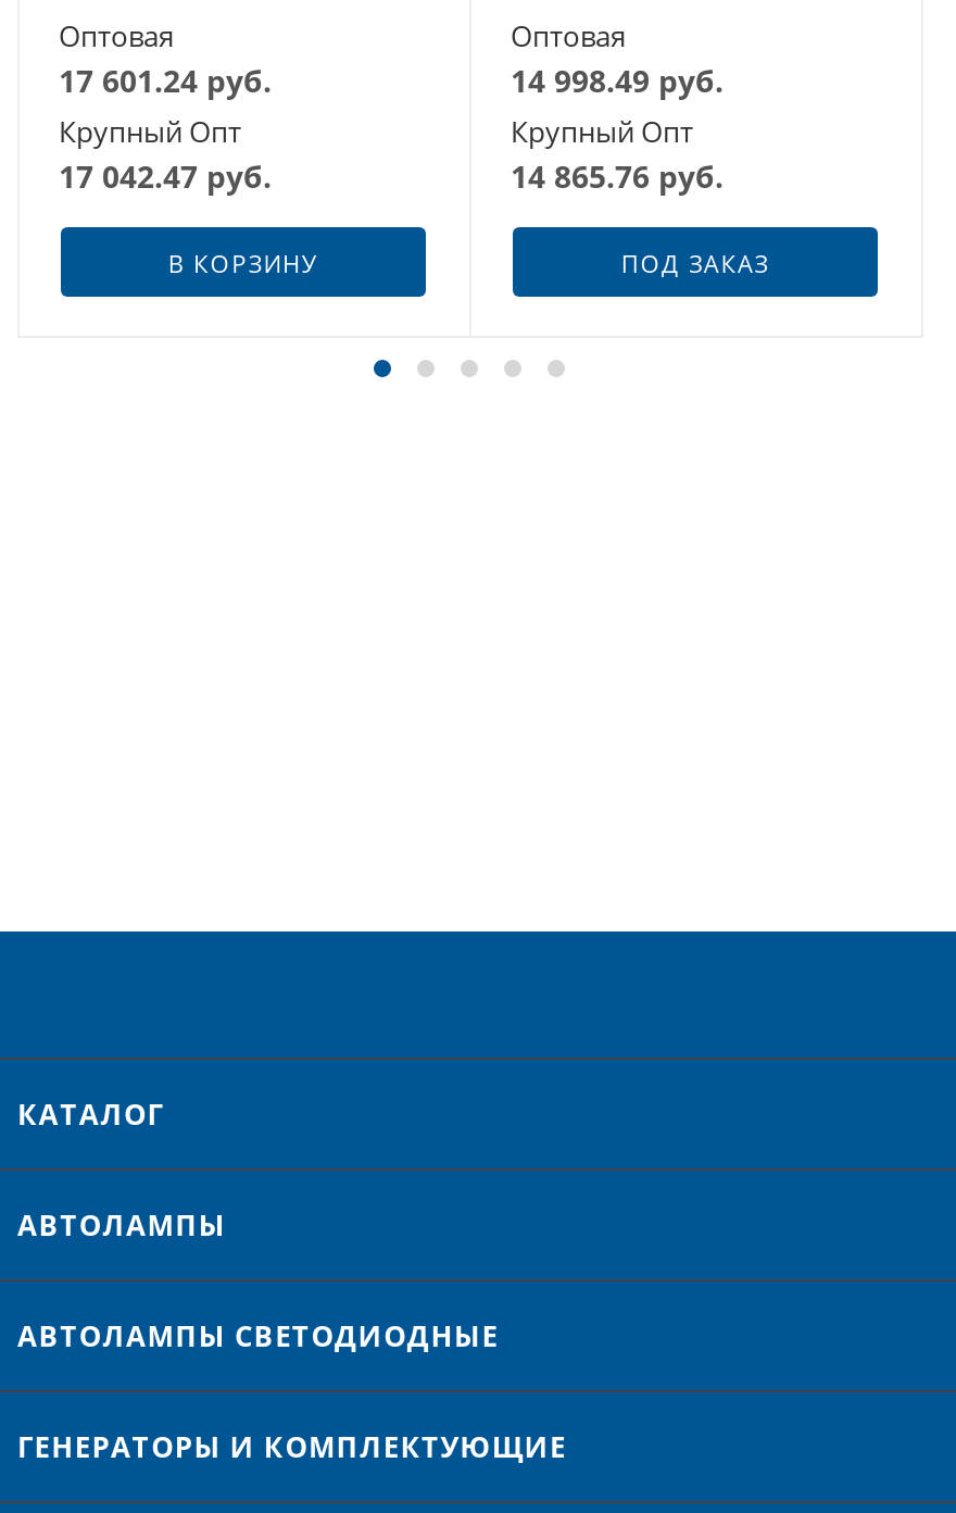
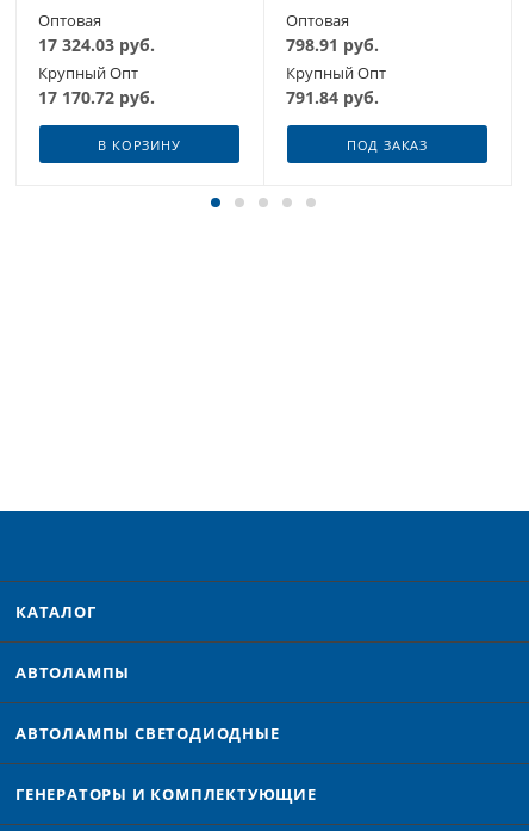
[59,61,272,102] 17 601.24 руб. -> [38,34,155,57] 17 324.03 руб.
[511,61,724,102] 14 998.49 руб. -> [286,34,379,57] 798.91 руб.
[59,156,272,198] 17 042.47 руб. -> [38,86,155,109] 17 170.72 руб.
[511,156,724,198] 14 865.76 руб. -> [286,86,379,109] 791.84 руб.

